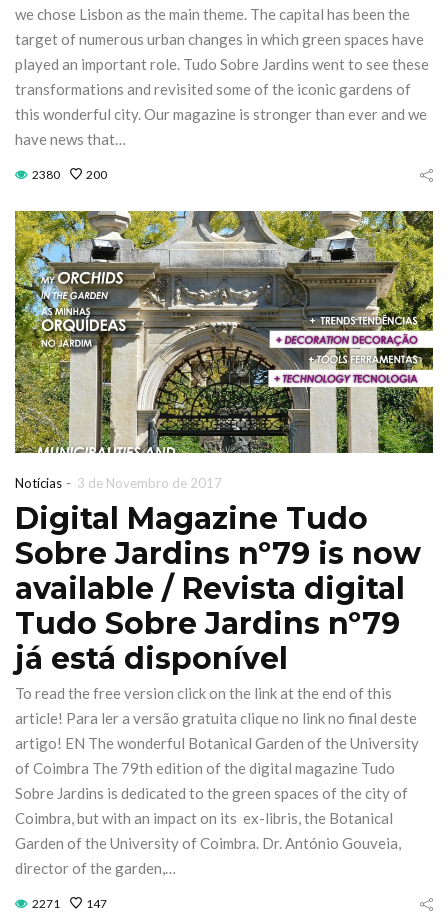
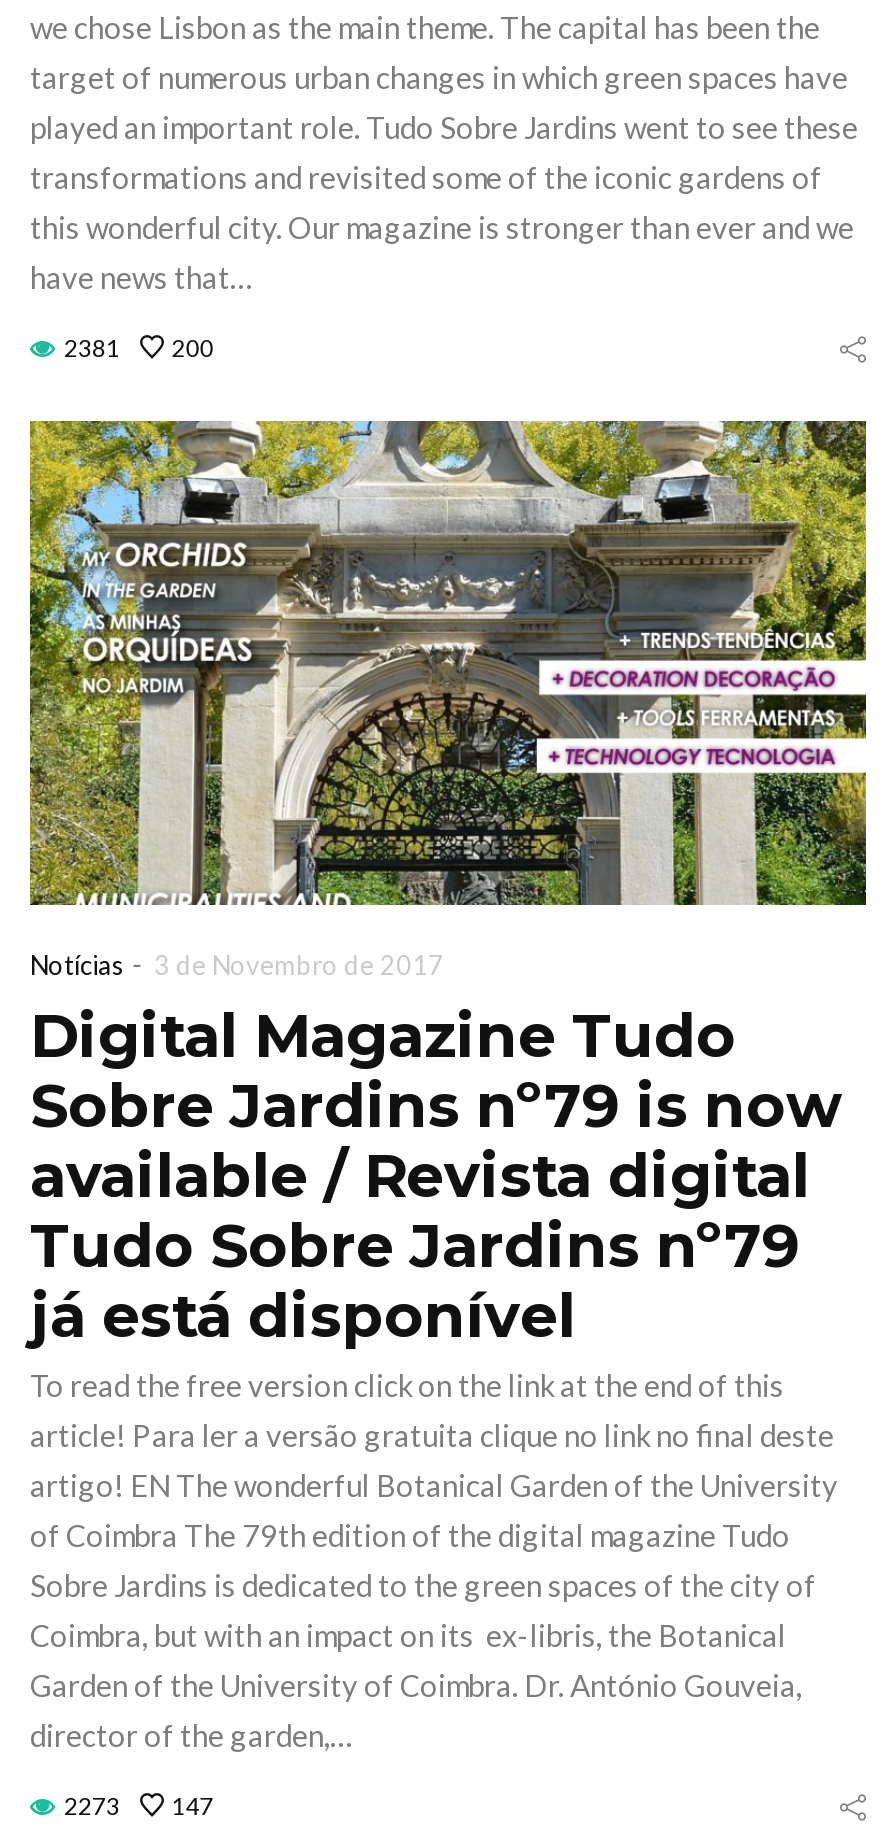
[32,167,107,182] 2380 200 -> [64,333,214,363] 2381 200
[32,895,107,910] 2271 147 -> [64,1790,214,1820] 2273 147

